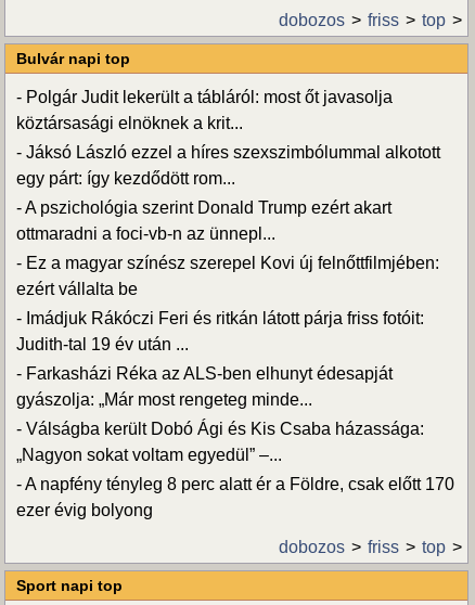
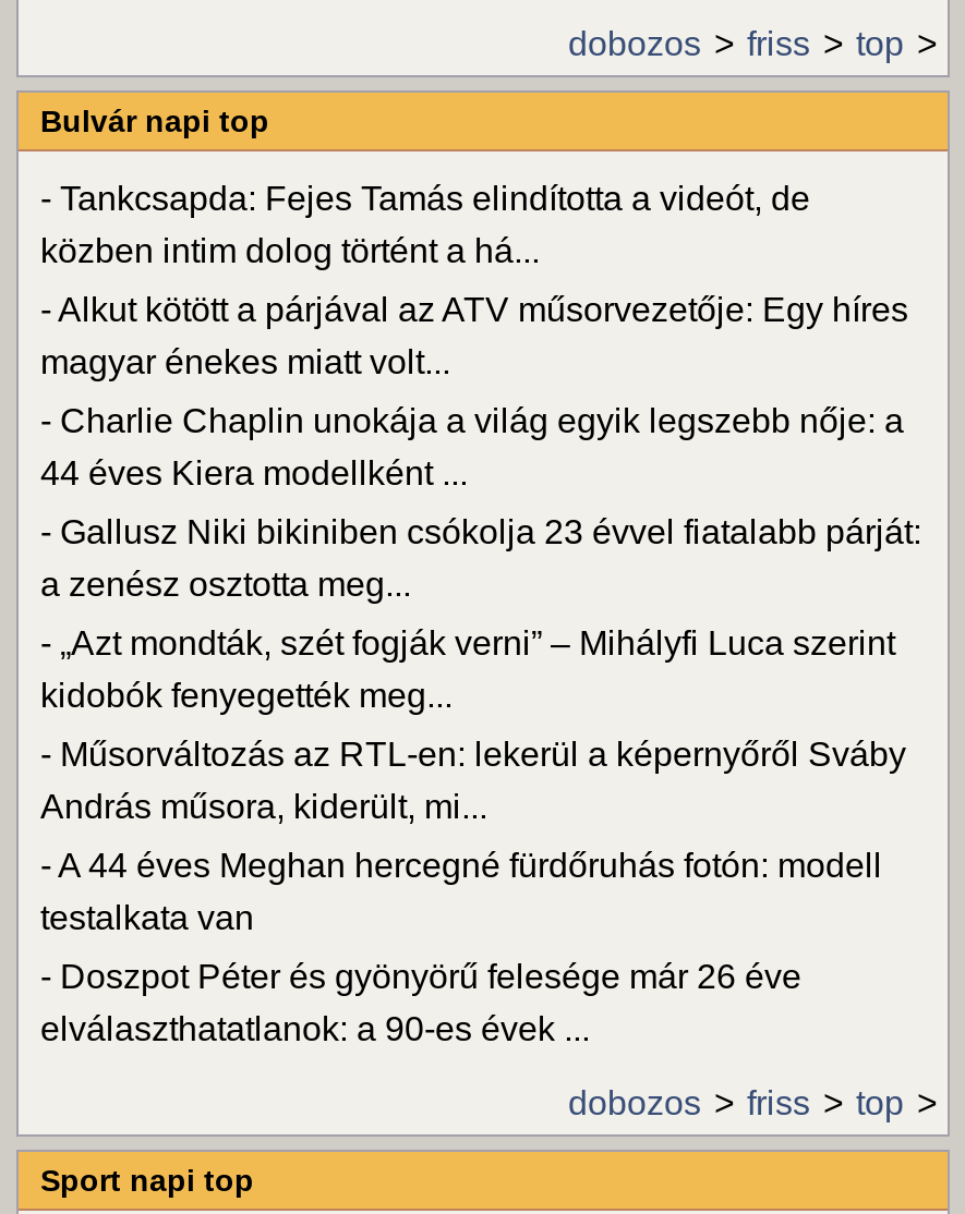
[16,88,393,132] - Polgár Judit lekerült a tábláról: most őt javasolja | köztársasági elnöknek a krit... -> [40,180,810,269] - Tankcsapda: Fejes Tamás elindította a videót, de | közben intim dolog történt a há...
[16,143,440,188] - Jáksó László ezzel a híres szexszimbólummal alkotott | egy párt: így kezdődött rom... -> [40,291,908,380] - Alkut kötött a párjával az ATV műsorvezetője: Egy híres | magyar énekes miatt volt...
[16,198,391,243] - A pszichológia szerint Donald Trump ezért akart | ottmaradni a foci-vb-n az ünnepl... -> [40,402,904,491] - Charlie Chaplin unokája a világ egyik legszebb nője: a | 44 éves Kiera modellként ...
[16,254,439,298] - Ez a magyar színész szerepel Kovi új felnőttfilmjében: | ezért vállalta be -> [40,513,921,603] - Gallusz Niki bikiniben csókolja 23 évvel fiatalabb párját: | a zenész osztotta meg...
[16,309,424,353] - Imádjuk Rákóczi Feri és ritkán látott párja friss fotóit: | Judith-tal 19 év után ... -> [40,624,895,714] - „Azt mondták, szét fogják verni” – Mihályfi Luca szerint | kidobók fenyegették meg...
[16,364,393,409] - Farkasházi Réka az ALS-ben elhunyt édesapját | gyászolja: „Már most rengeteg minde... -> [40,736,906,825] - Műsorváltozás az RTL-en: lekerül a képernyőről Sváby | András műsora, kiderült, mi...
[16,420,424,464] - Válságba került Dobó Ági és Kis Csaba házassága: | „Nagyon sokat voltam egyedül” –... -> [40,847,882,936] - A 44 éves Meghan hercegné fürdőruhás fotón: modell | testalkata van
[16,475,454,519] - A napfény tényleg 8 perc alatt ér a Földre, csak előtt 170 | ezer évig bolyong -> [40,958,801,1047] - Doszpot Péter és gyönyörű felesége már 26 éve | elválaszthatatlanok: a 90-es évek ...

